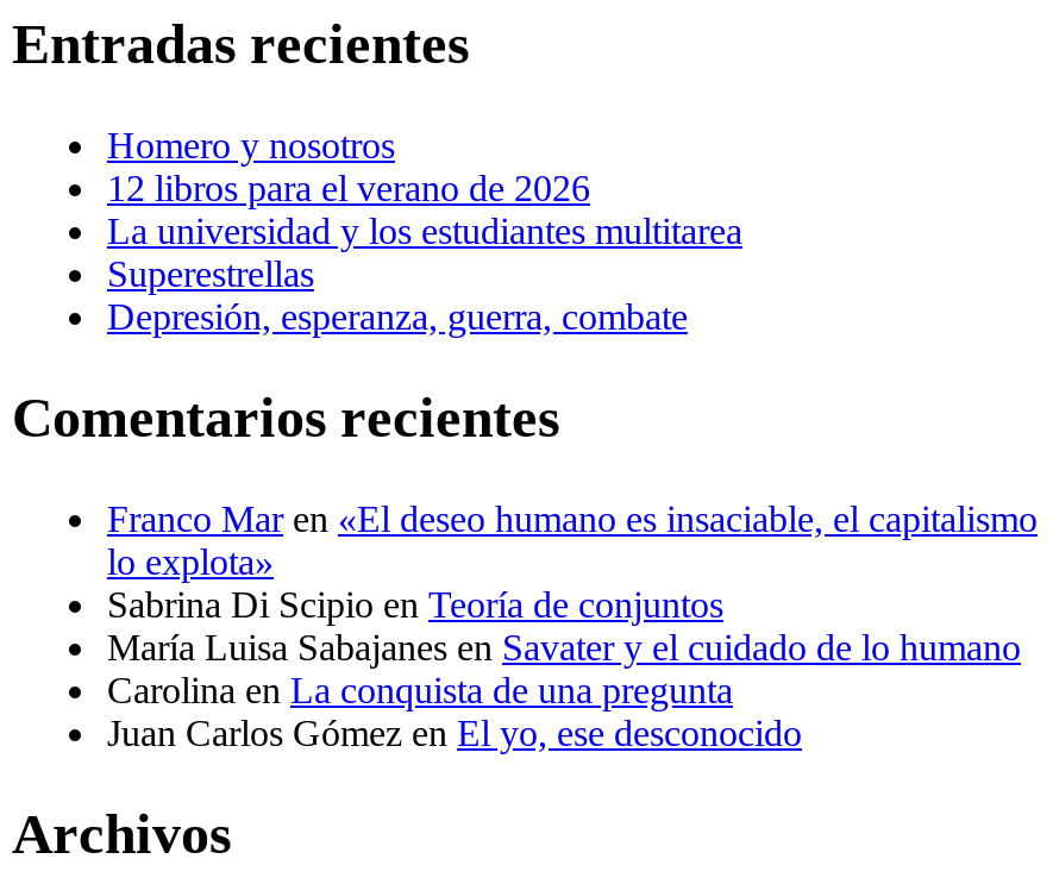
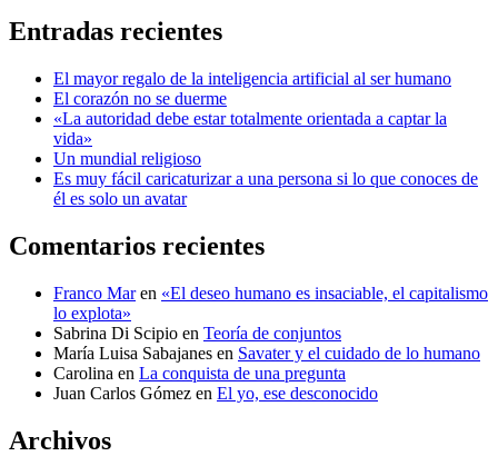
[107,126,742,337] Homero y nosotros | 12 libros para el verano de 2026 | La universidad y los estudiantes multitarea | Superestrellas | Depresión, esperanza, guerra, combate -> [53,69,478,208] El mayor regalo de la inteligencia artificial al ser humano | El corazón no se duerme | «La autoridad debe estar totalmente orientada a captar la | vida» | Un mundial religioso | Es muy fácil caricaturizar a una persona si lo que conoces de | él es solo un avatar

